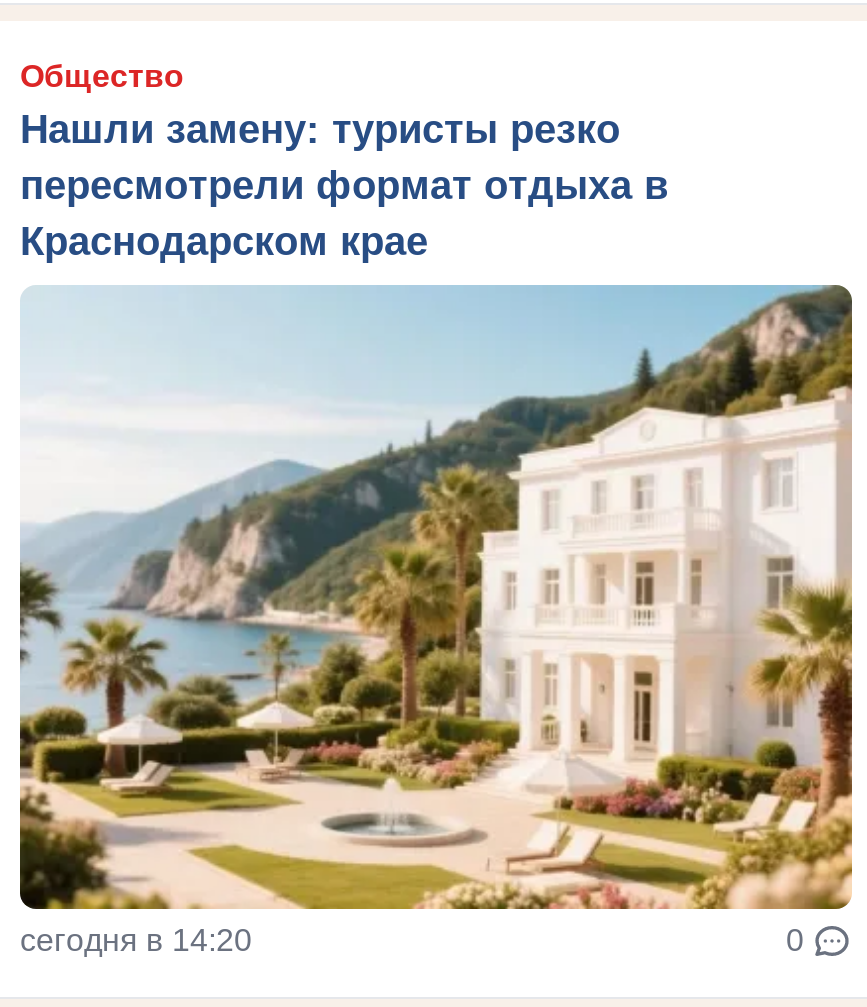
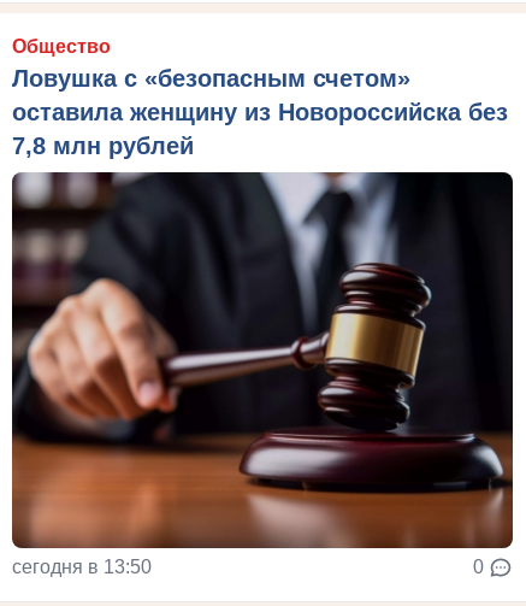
[20,107,668,263] Нашли замену: туристы резко | пересмотрели формат отдыха в | Краснодарском крае -> [12,65,508,159] Ловушка с «безопасным счетом» | оставила женщину из Новороссийска без | 7,8 млн рублей
[18,283,854,957] [image] | сегодня в 14:20 -> [11,171,514,577] [image] | сегодня в 13:50

